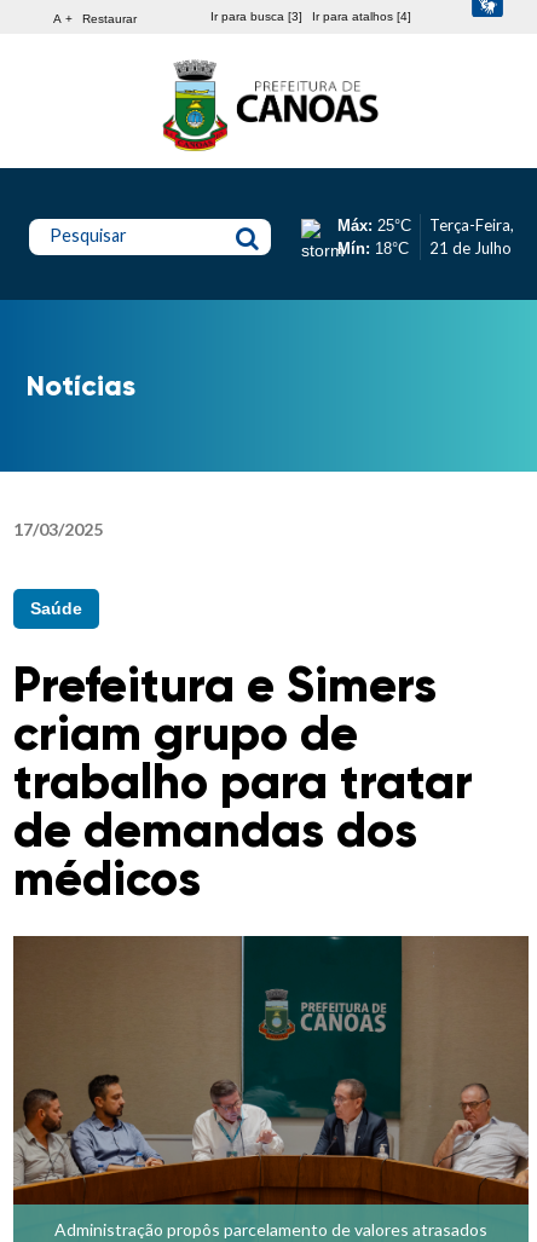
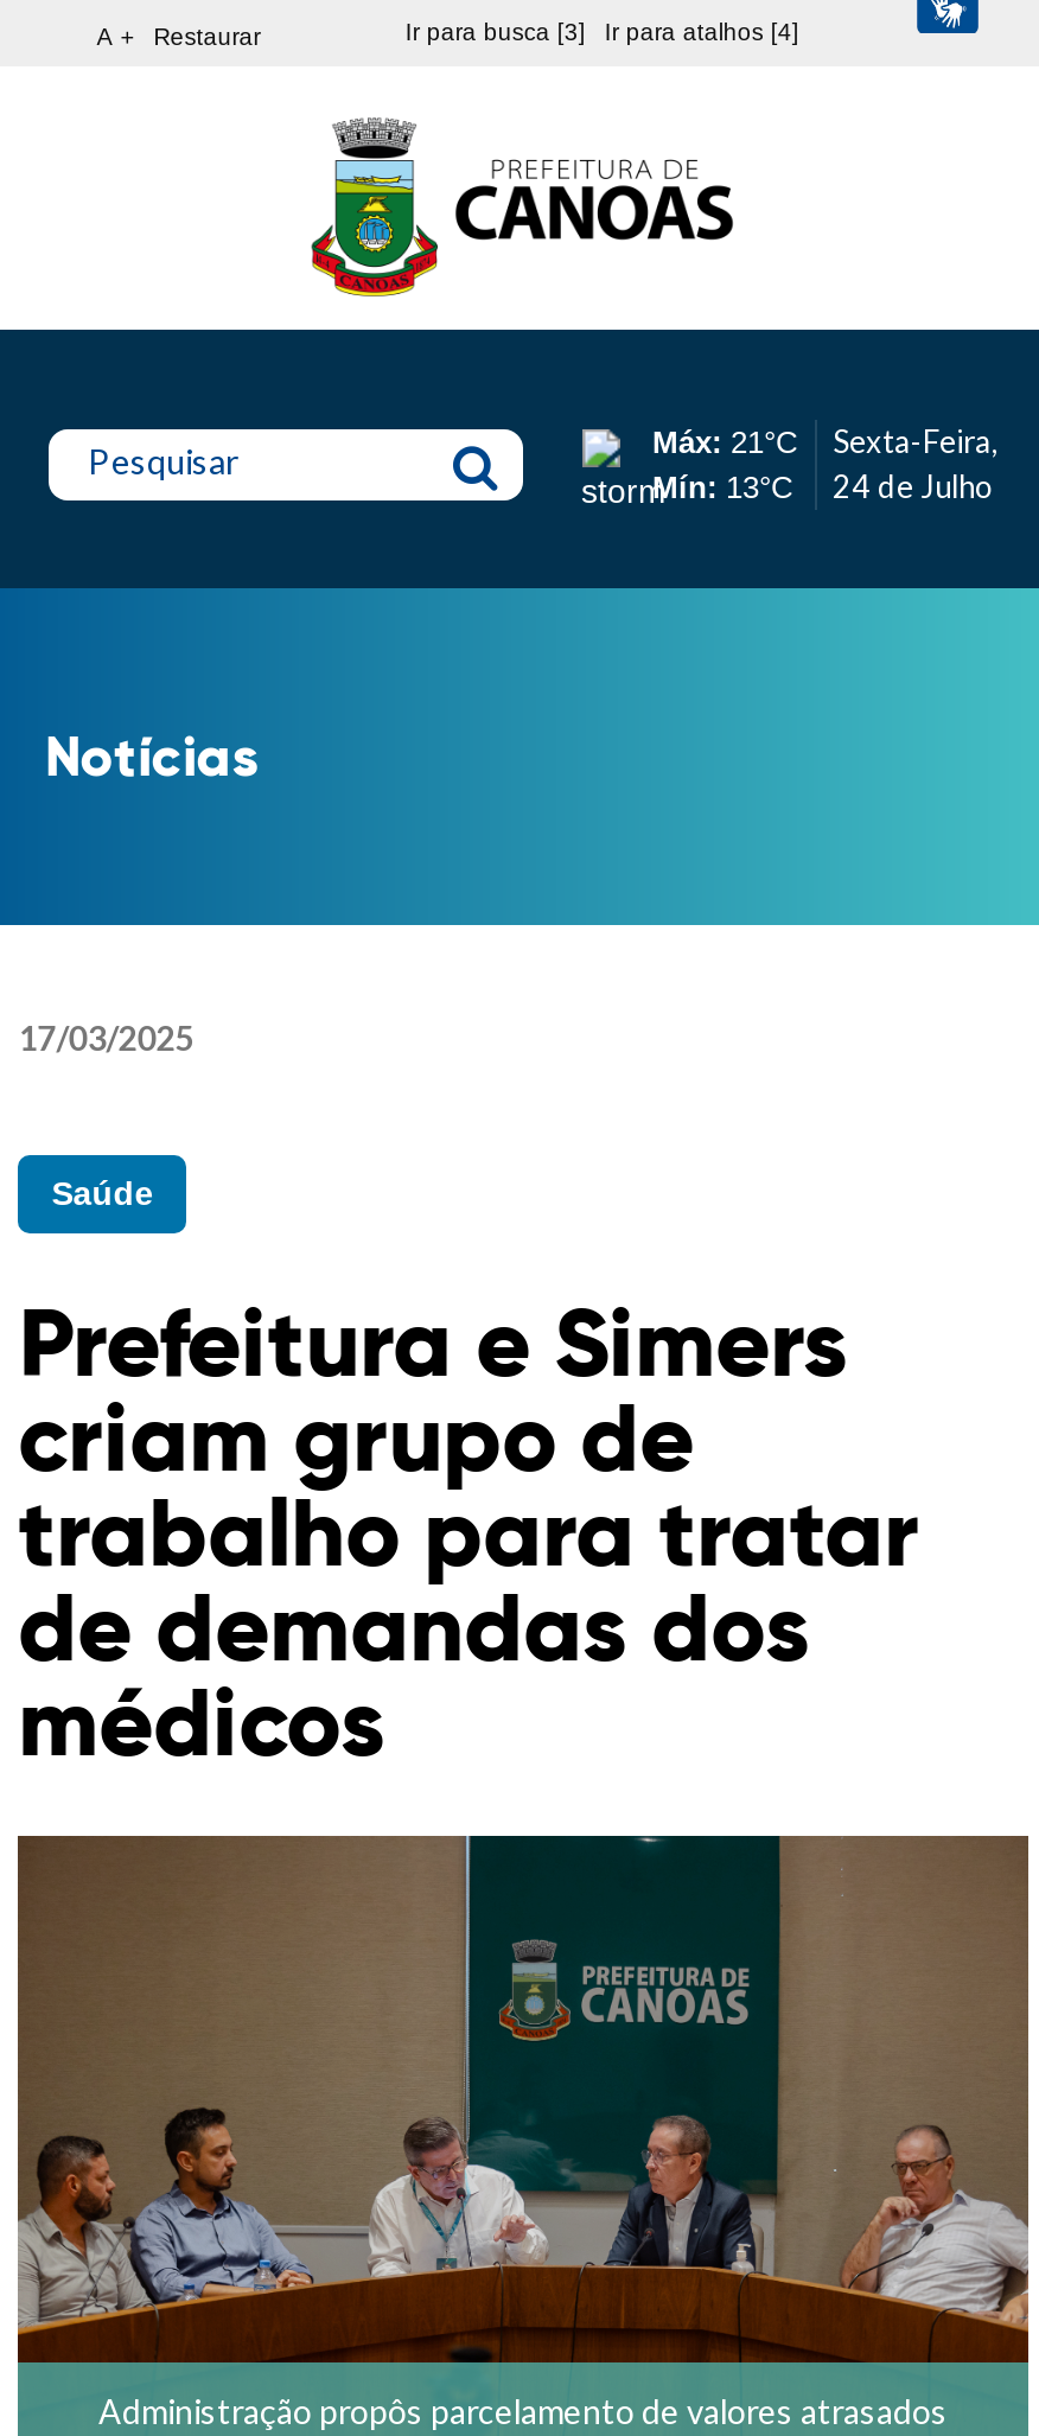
[337,217,411,258] Máx: 25°C | Mín: 18°C -> [652,426,797,506] Máx: 21°C | Mín: 13°C
[429,216,513,258] Terça-Feira, | 21 de Julho -> [833,423,999,506] Sexta-Feira, | 24 de Julho

